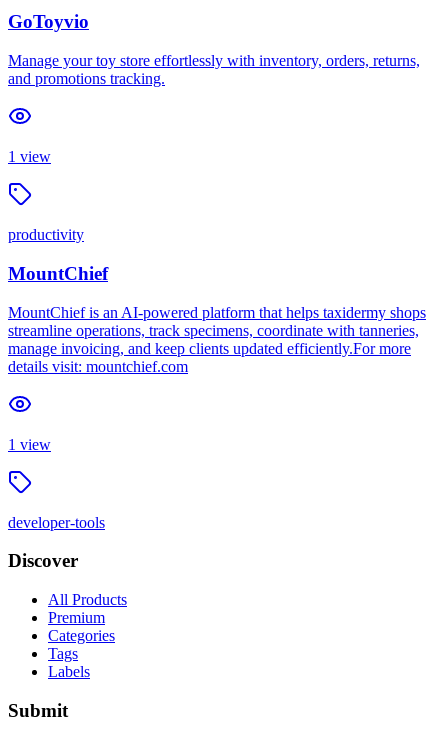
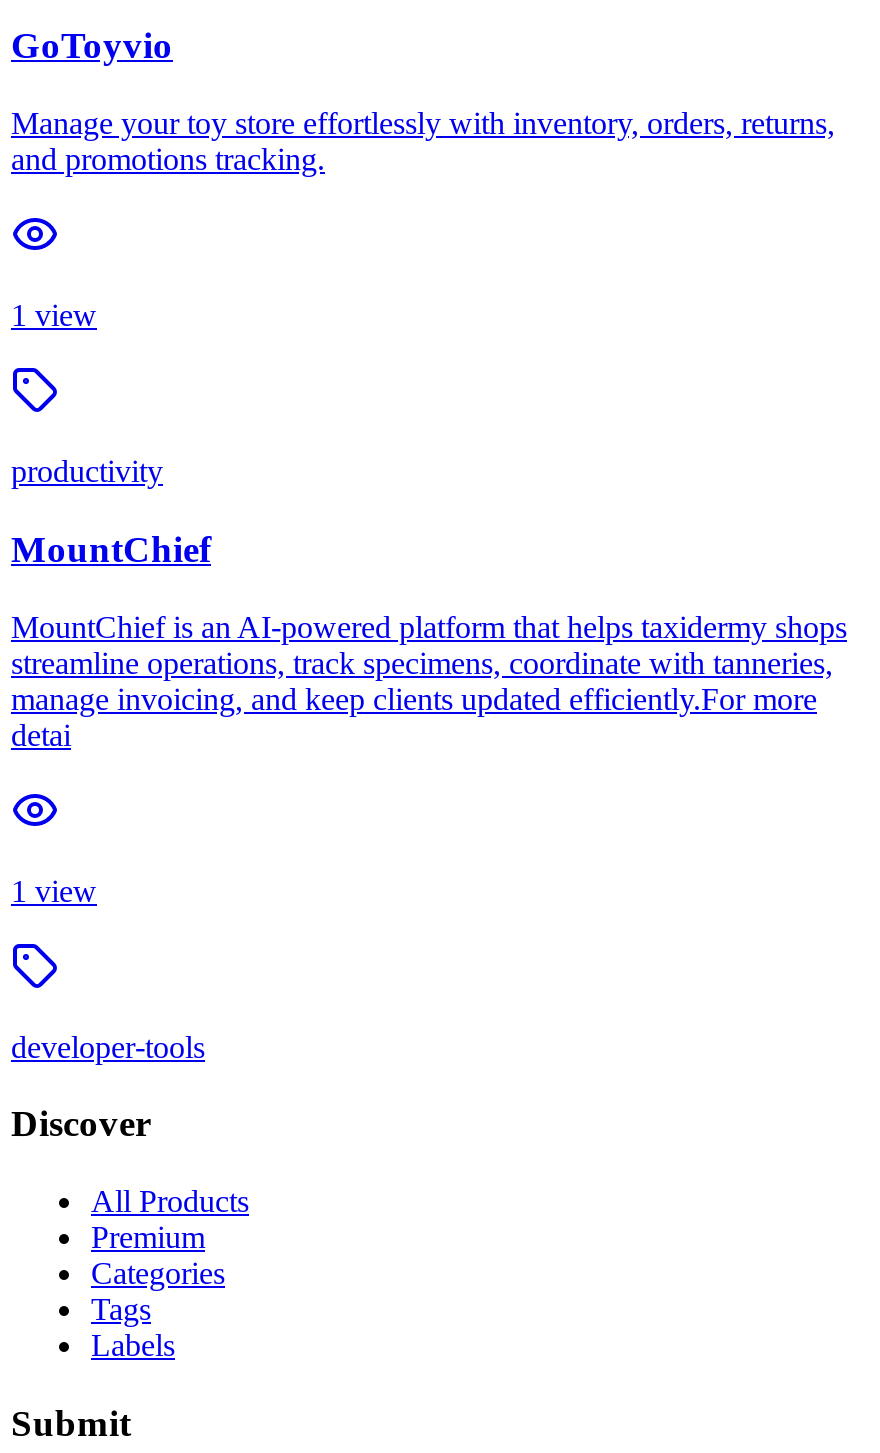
[8,358,188,375] details visit: mountchief.com -> [11,717,71,751] detai

